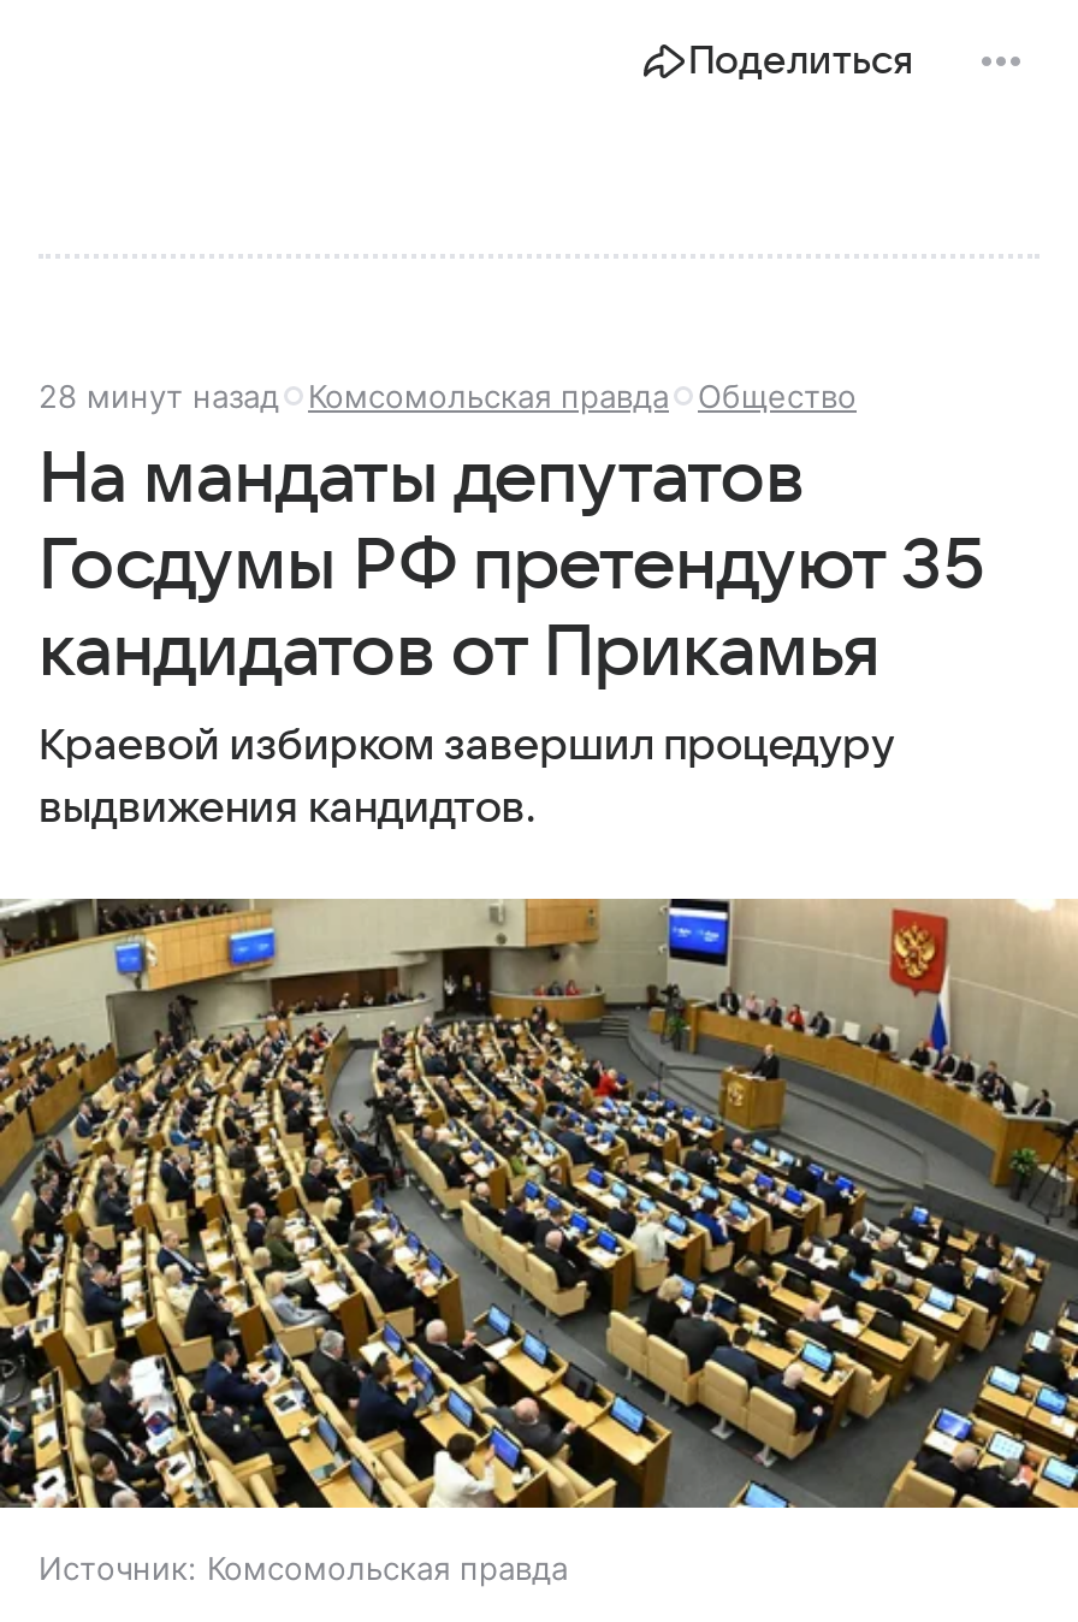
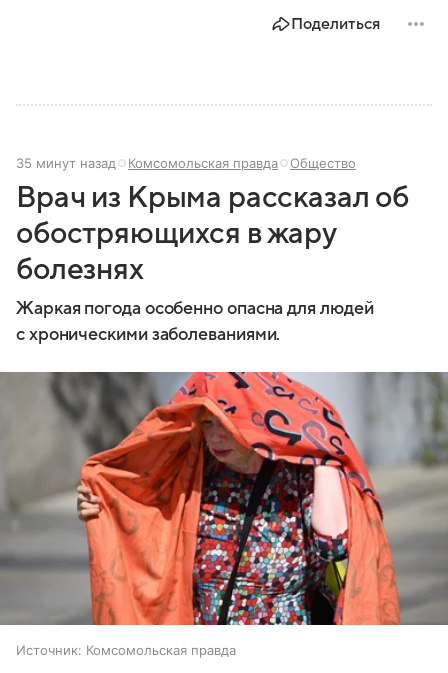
[38,376,857,415] 28 минут назад Комсомольская правда Общество -> [16,155,356,171] 35 минут назад Комсомольская правда Общество
[38,439,985,831] На мандаты депутатов | Госдумы РФ претендуют 35 | кандидатов от Прикамья | Краевой избирком завершил процедуру | выдвижения кандидтов. -> [16,181,409,344] Врач из Крыма рассказал об | обостряющихся в жару | болезнях | Жаркая погода особенно опасна для людей | с хроническими заболеваниями.
[7,895,1071,1511] [image] -> [3,371,445,626] [image]

